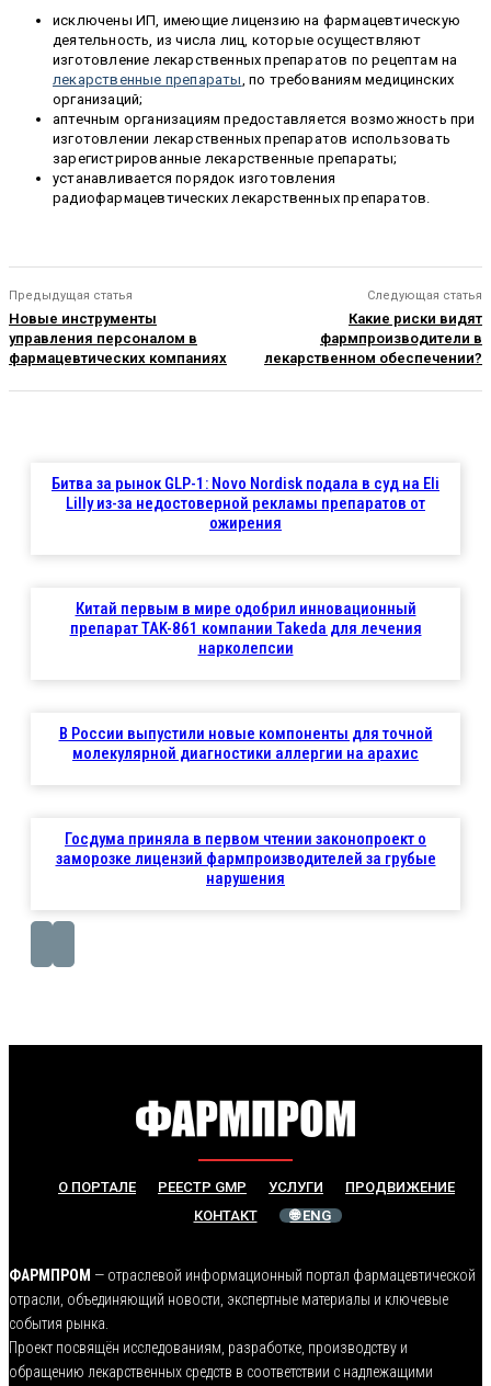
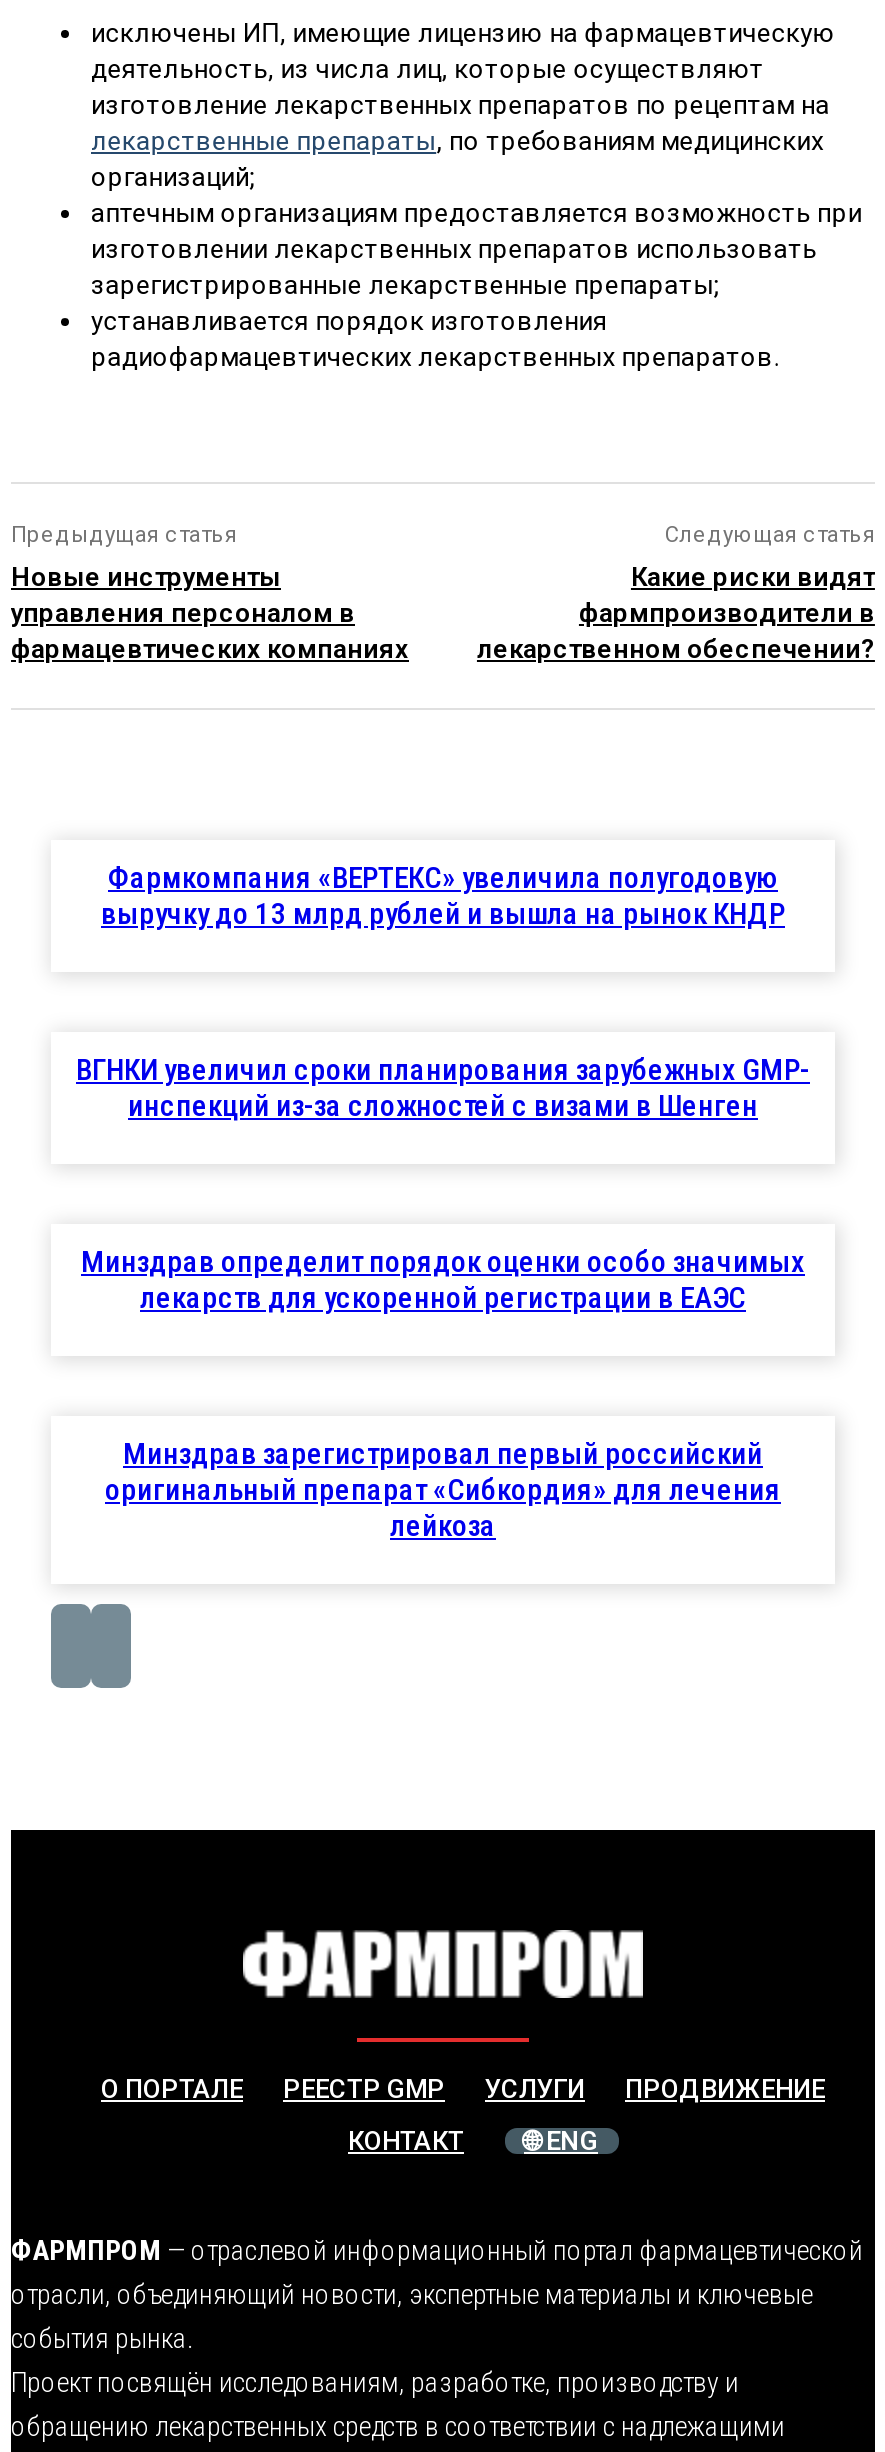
[52,474,439,533] Битва за рынок GLP-1: Novo Nordisk подала в суд на Eli | Lilly из-за недостоверной рекламы препаратов от | ожирения -> [101,861,785,933] Фармкомпания «ВЕРТЕКС» увеличила полугодовую | выручку до 13 млрд рублей и вышла на рынок КНДР
[70,599,421,658] Китай первым в мире одобрил инновационный | препарат TAK-861 компании Takeda для лечения | нарколепсии -> [76,1053,810,1125] ВГНКИ увеличил сроки планирования зарубежных GMP- | инспекций из-за сложностей с визами в Шенген
[59,724,432,764] В России выпустили новые компоненты для точной | молекулярной диагностики аллергии на арахис -> [81,1245,805,1317] Минздрав определит порядок оценки особо значимых | лекарств для ускоренной регистрации в ЕАЭС
[55,829,436,889] Госдума приняла в первом чтении законопроект о | заморозке лицензий фармпроизводителей за грубые | нарушения -> [105,1437,781,1545] Минздрав зарегистрировал первый российский | оригинальный препарат «Сибкордия» для лечения | лейкоза

